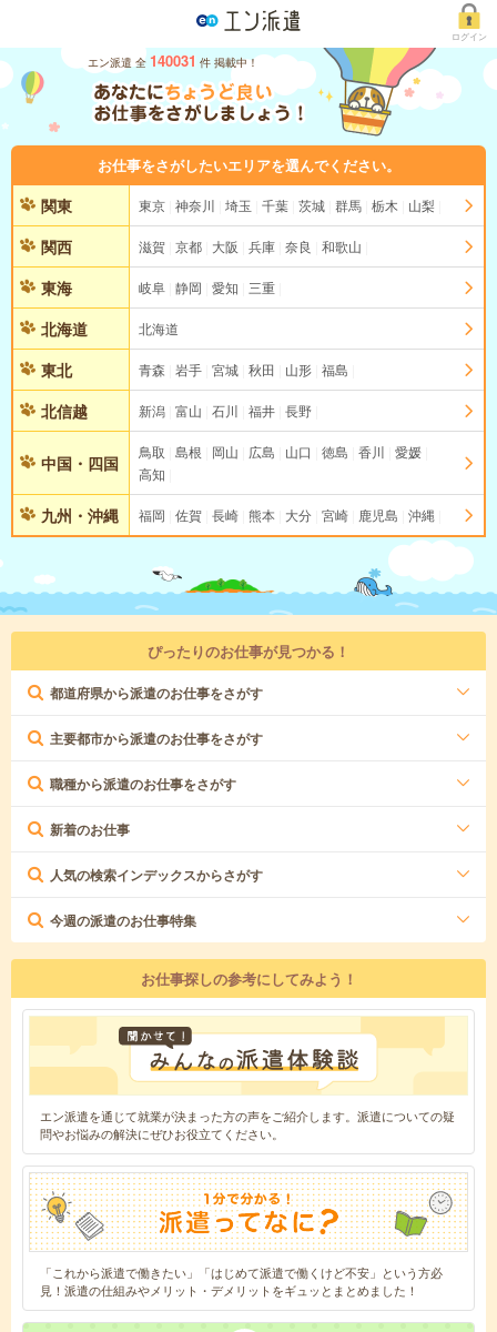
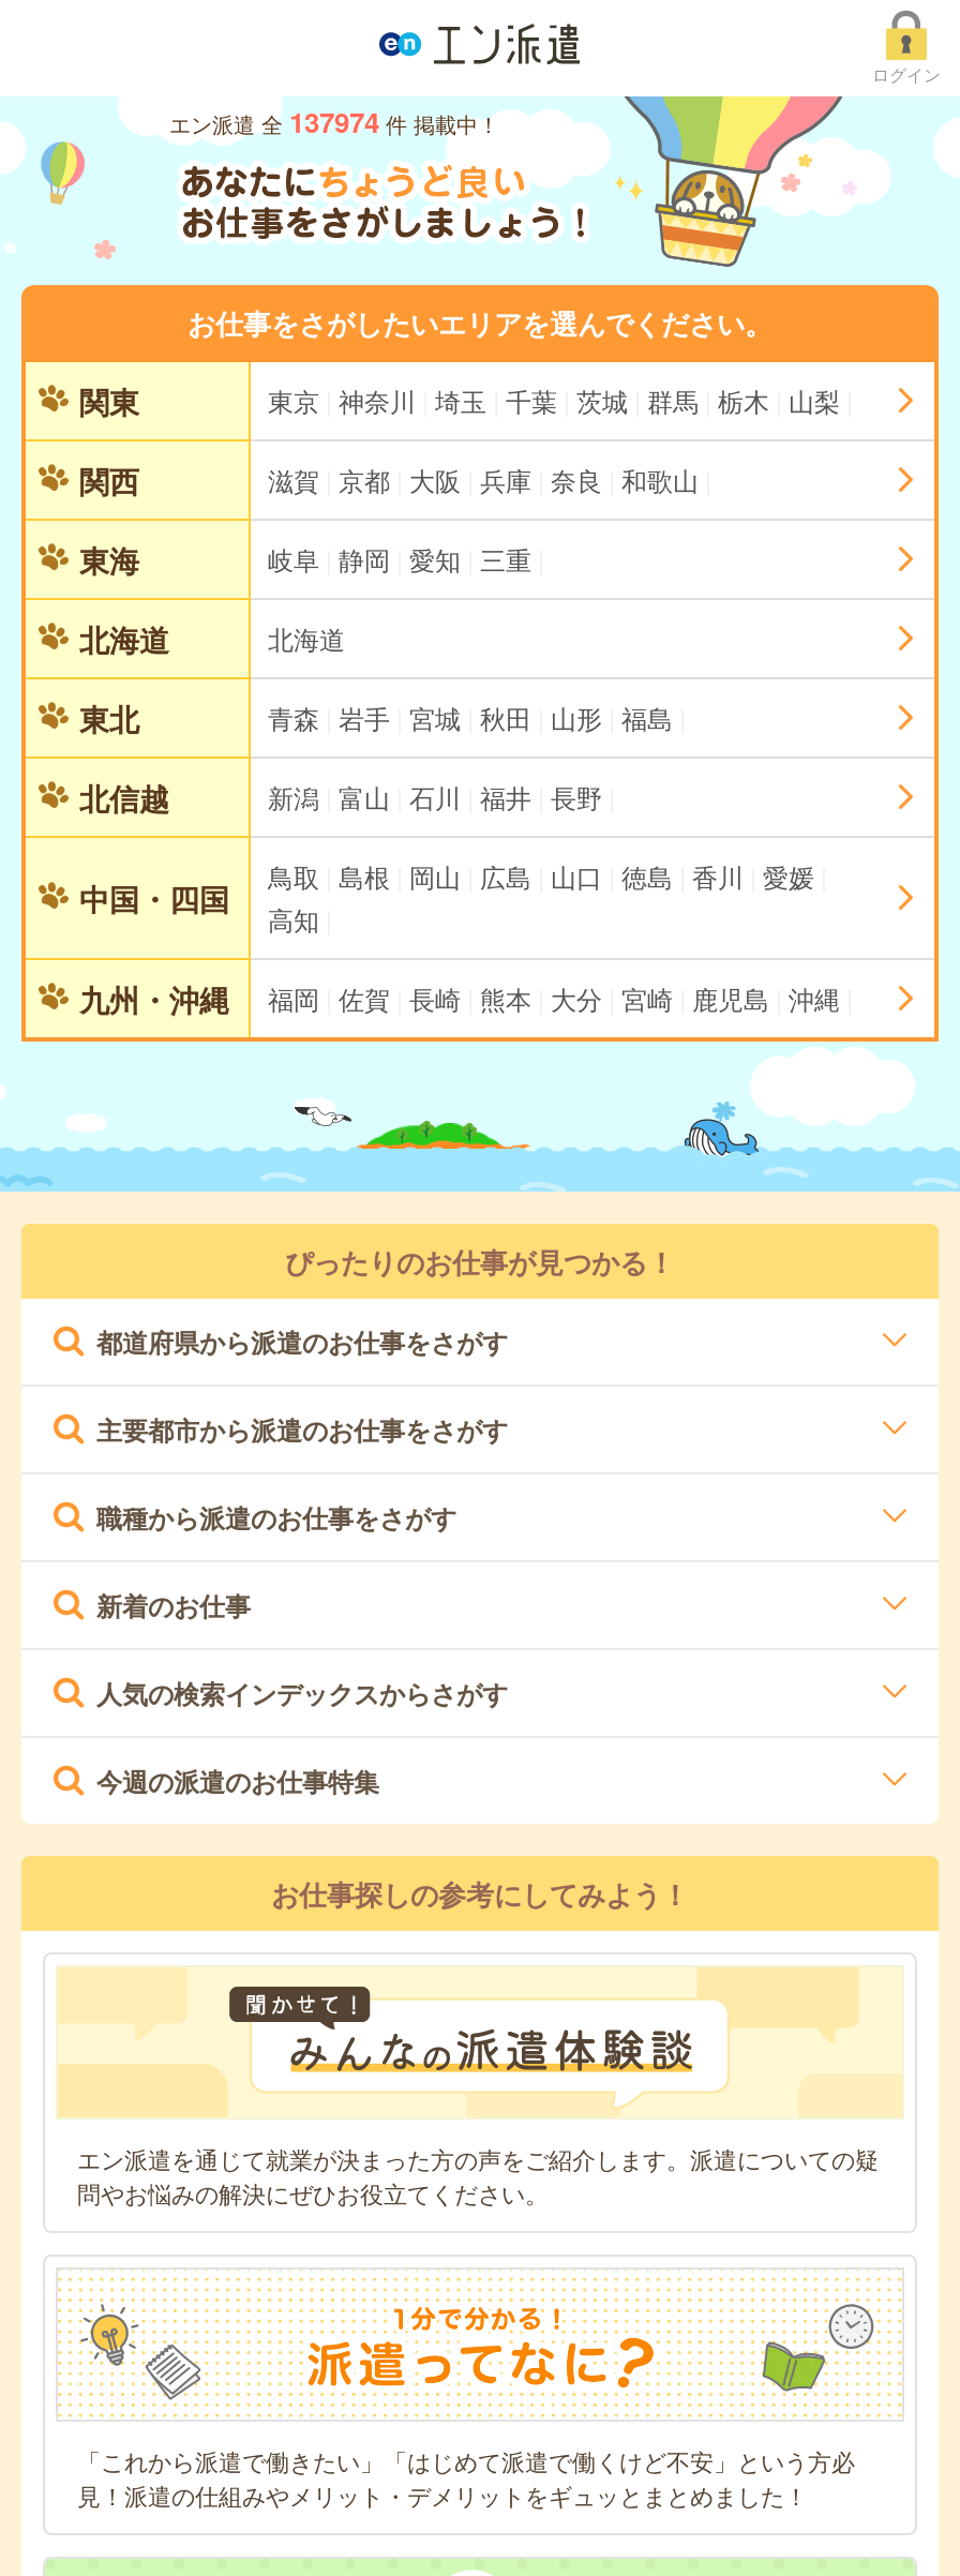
[88,51,258,72] エン派遣 全 140031 件 掲載中！ -> [169,102,499,143] エン派遣 全 137974 件 掲載中！

